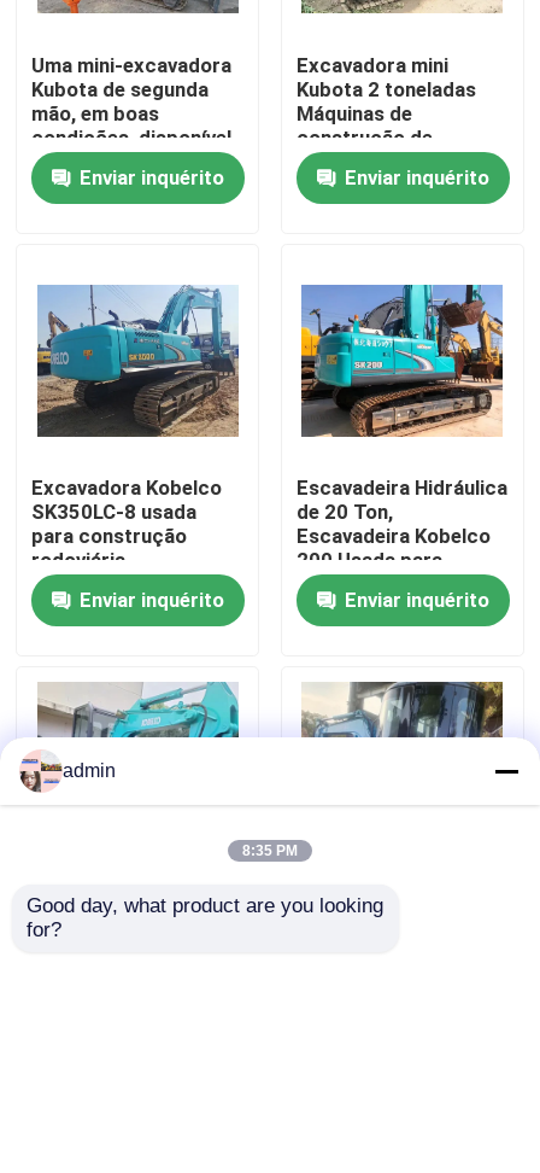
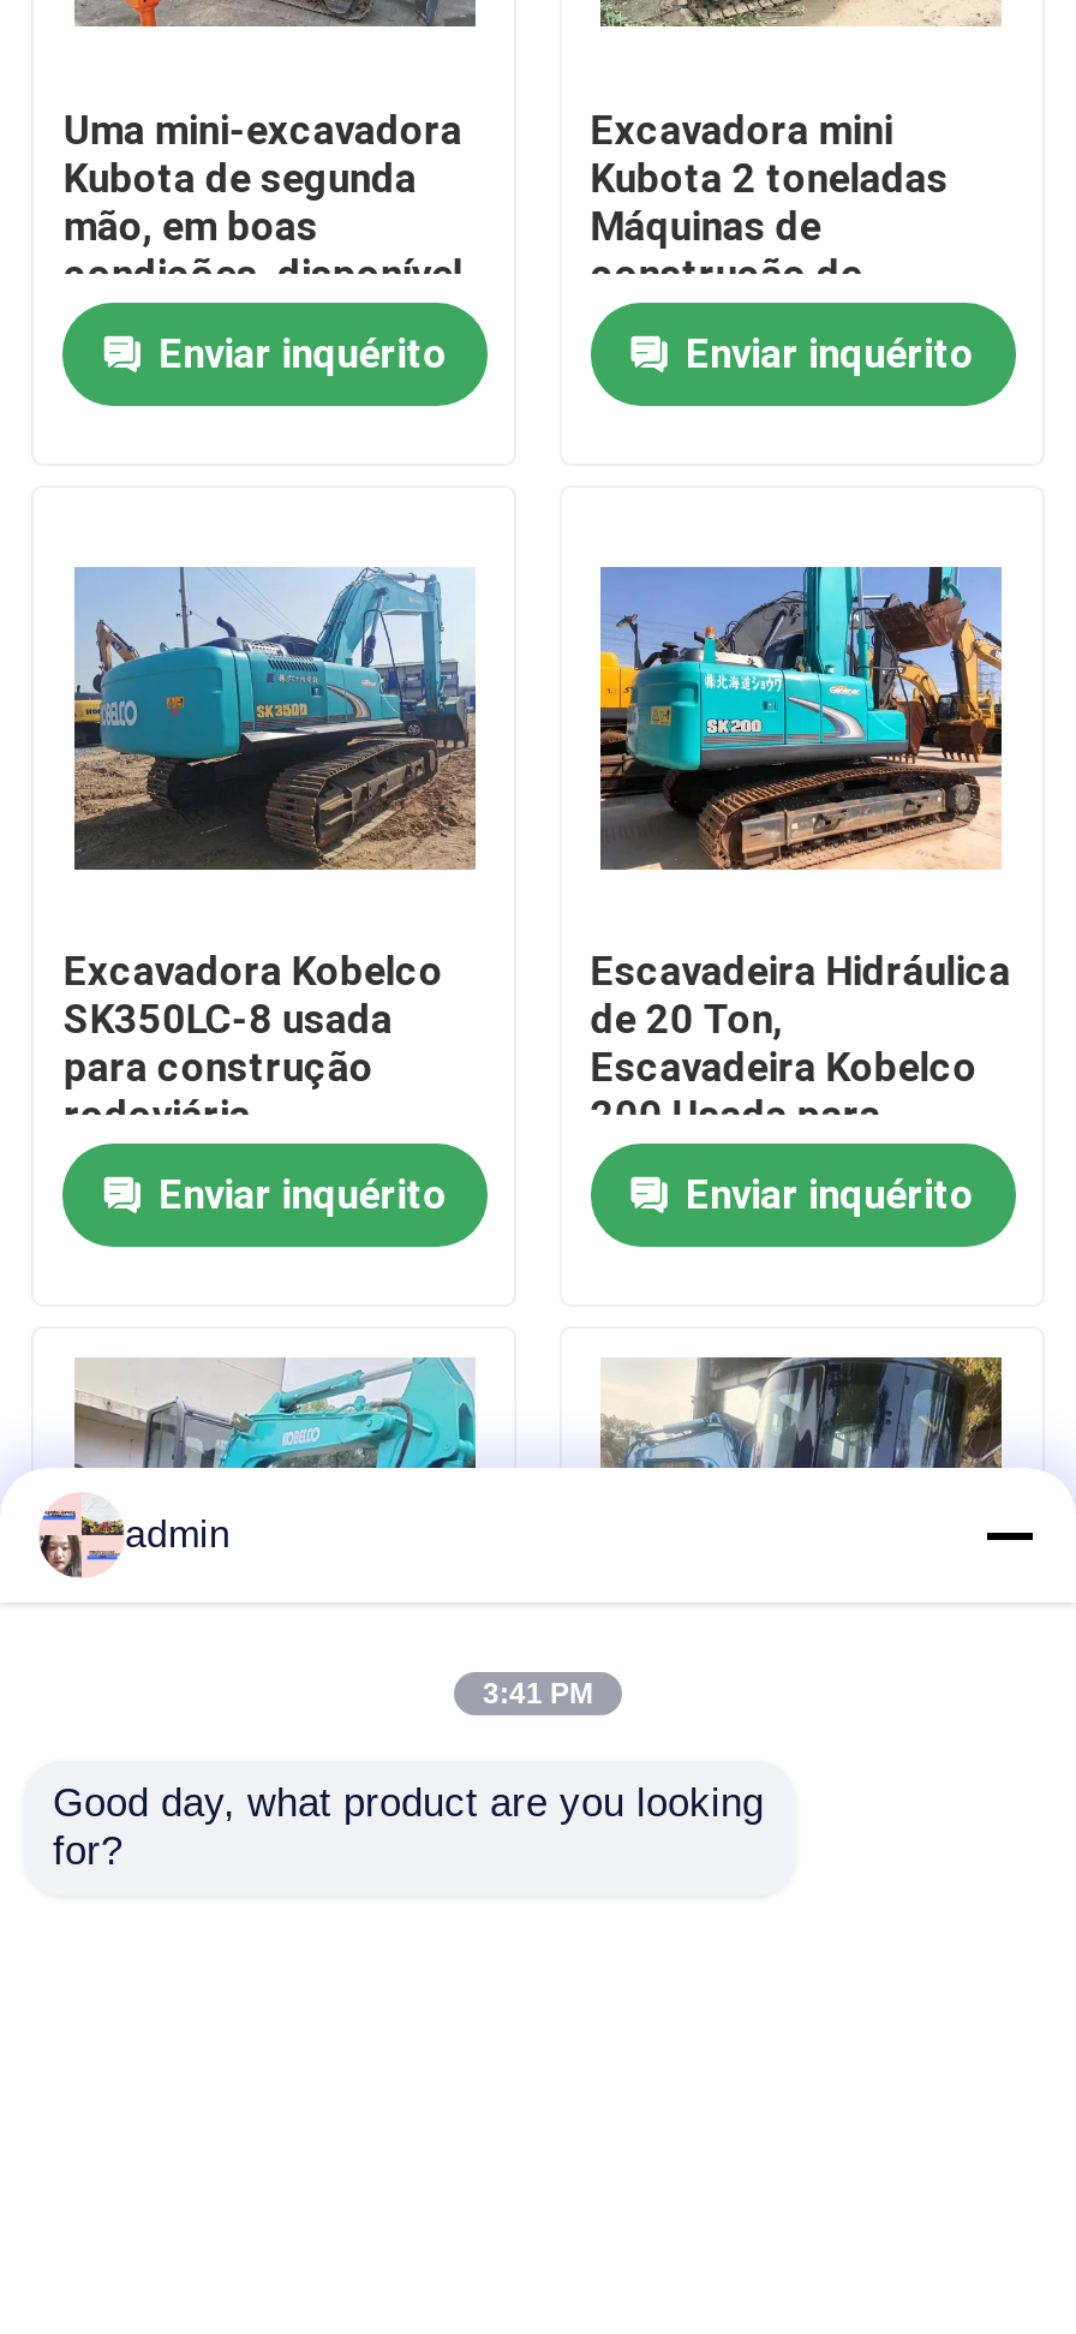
[242,842,298,859] 8:35 PM -> [483,1677,593,1711] 3:41 PM

